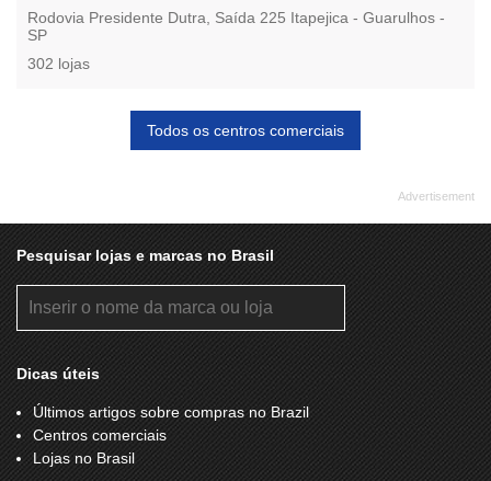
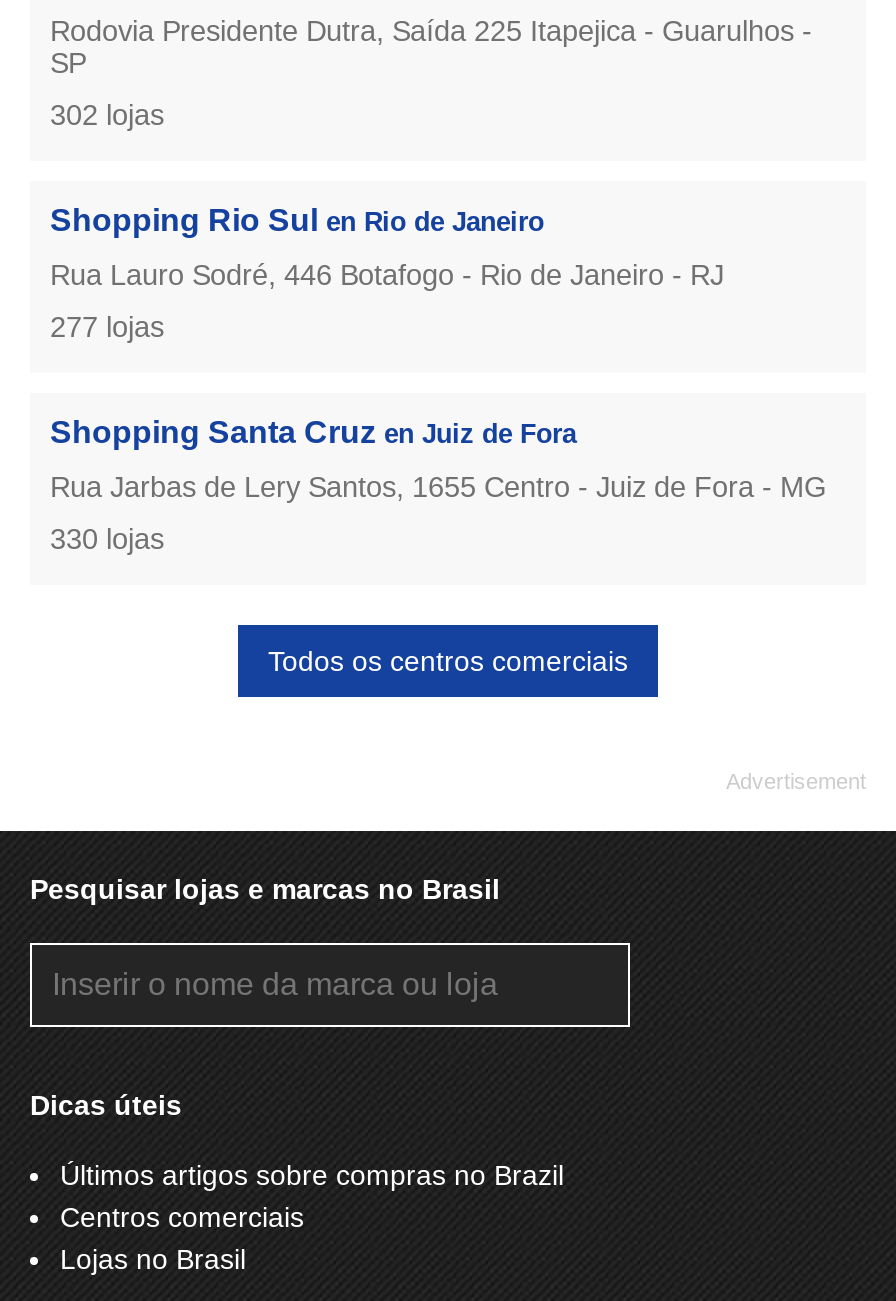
none -> [50,202,826,554] Shopping Rio Sul en Rio de Janeiro | Rua Lauro Sodré, 446 Botafogo - Rio de Janeiro - RJ | 277 lojas | Shopping Santa Cruz en Juiz de Fora | Rua Jarbas de Lery Santos, 1655 Centro - Juiz de Fora - MG | 330 lojas

